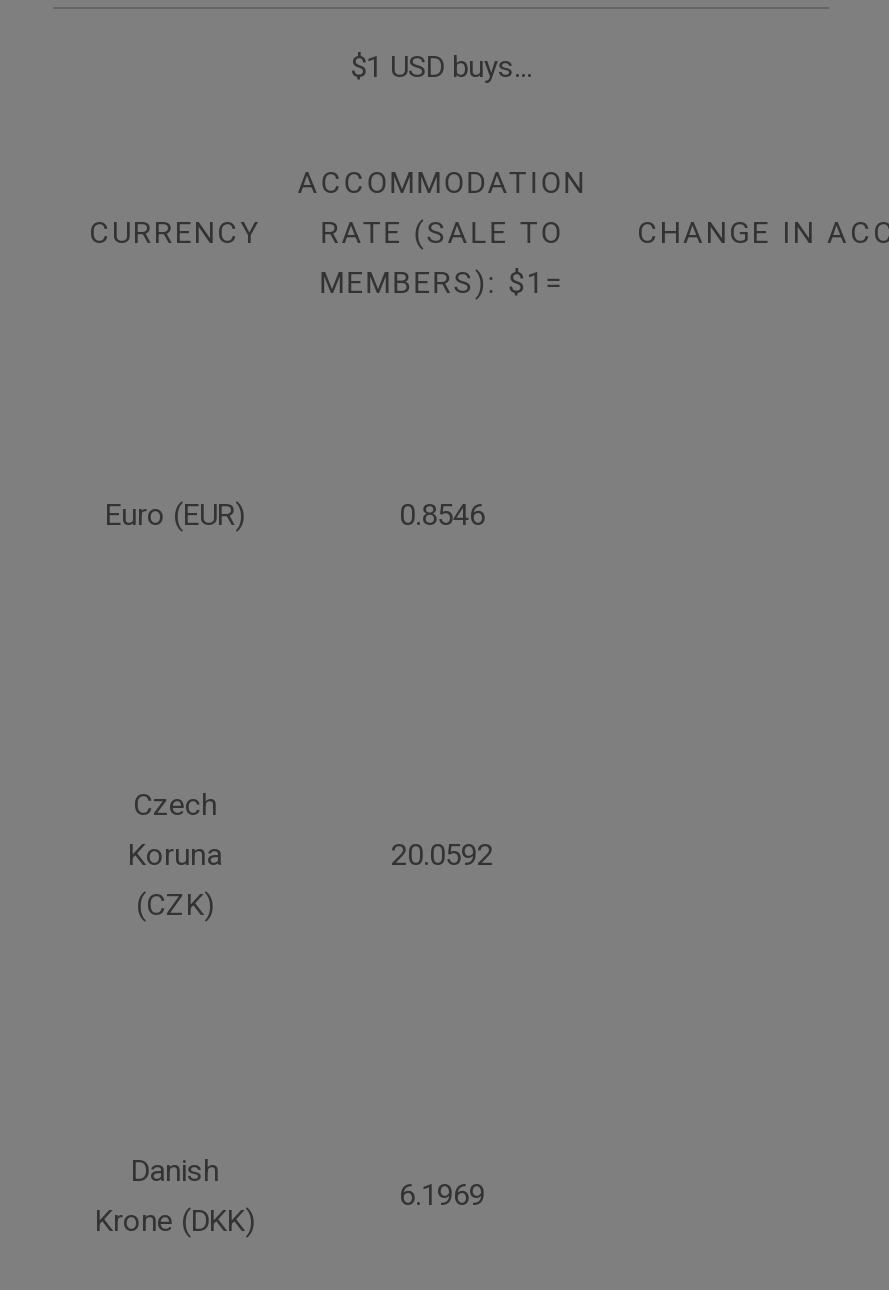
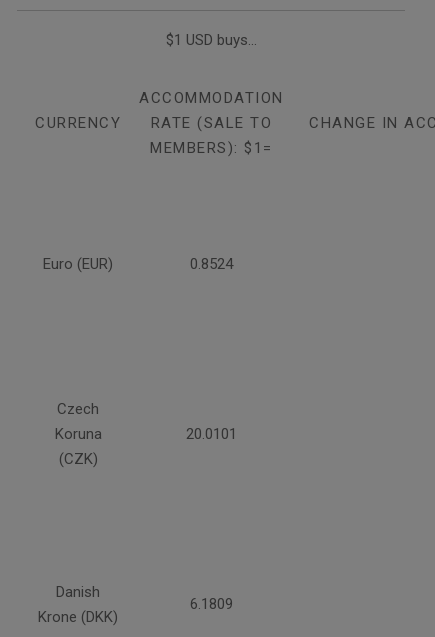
[399,497,485,533] 0.8546 -> [190,255,233,273] 0.8524
[391,837,493,873] 20.0592 -> [186,425,237,443] 20.0101
[399,1177,485,1213] 6.1969 -> [190,595,233,613] 6.1809

